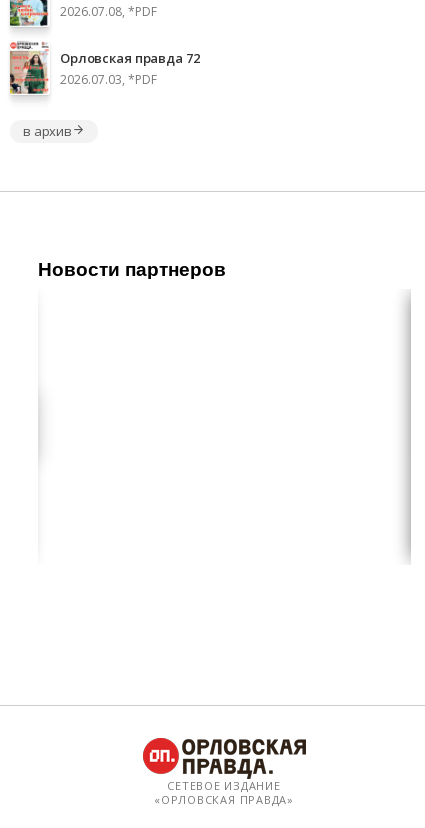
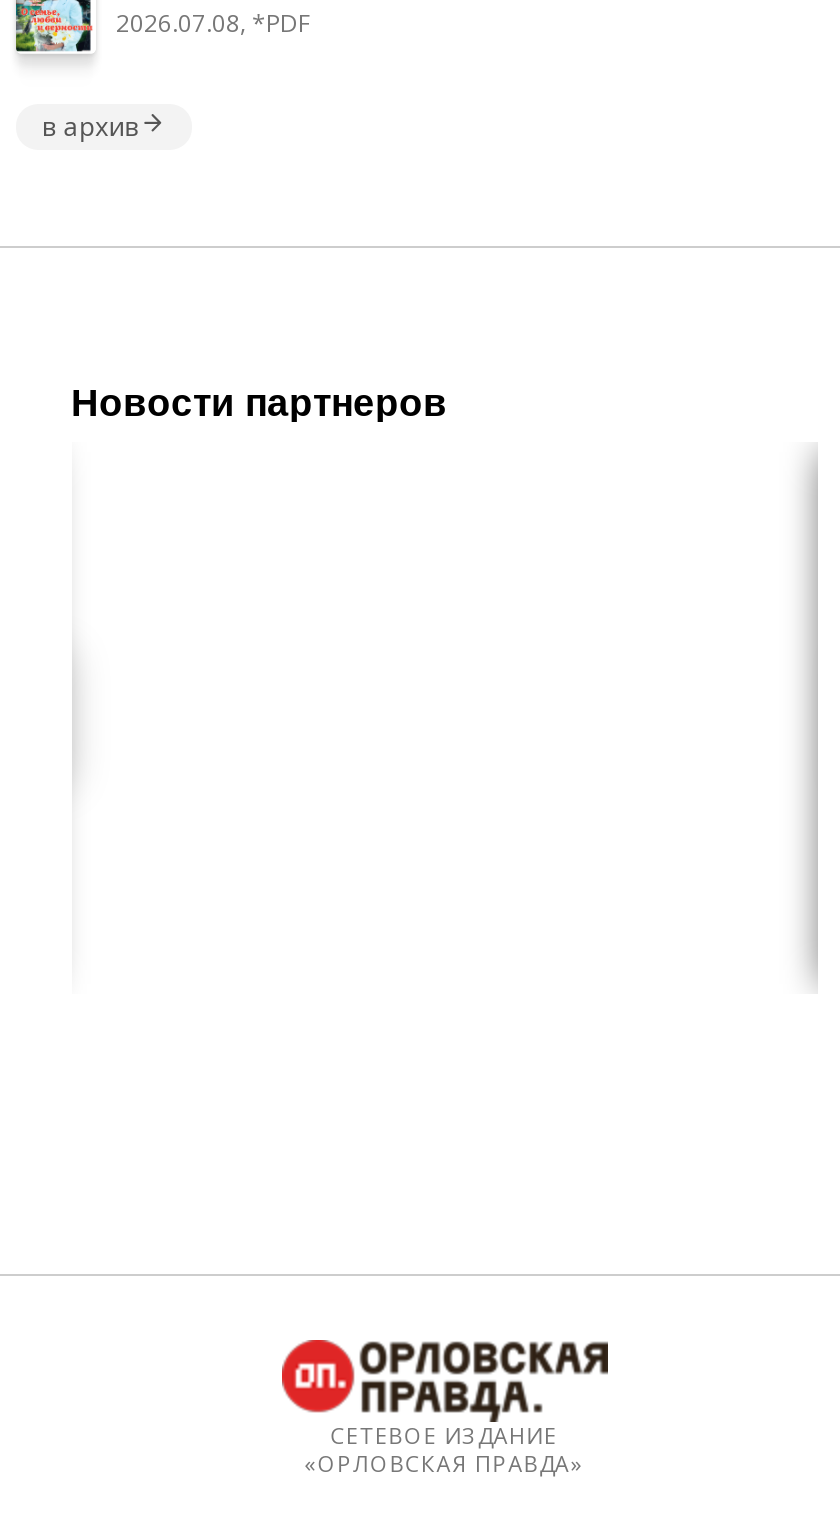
[9,41,199,95] [image] | Орловская правда 72 | 2026.07.03, *PDF -> none

